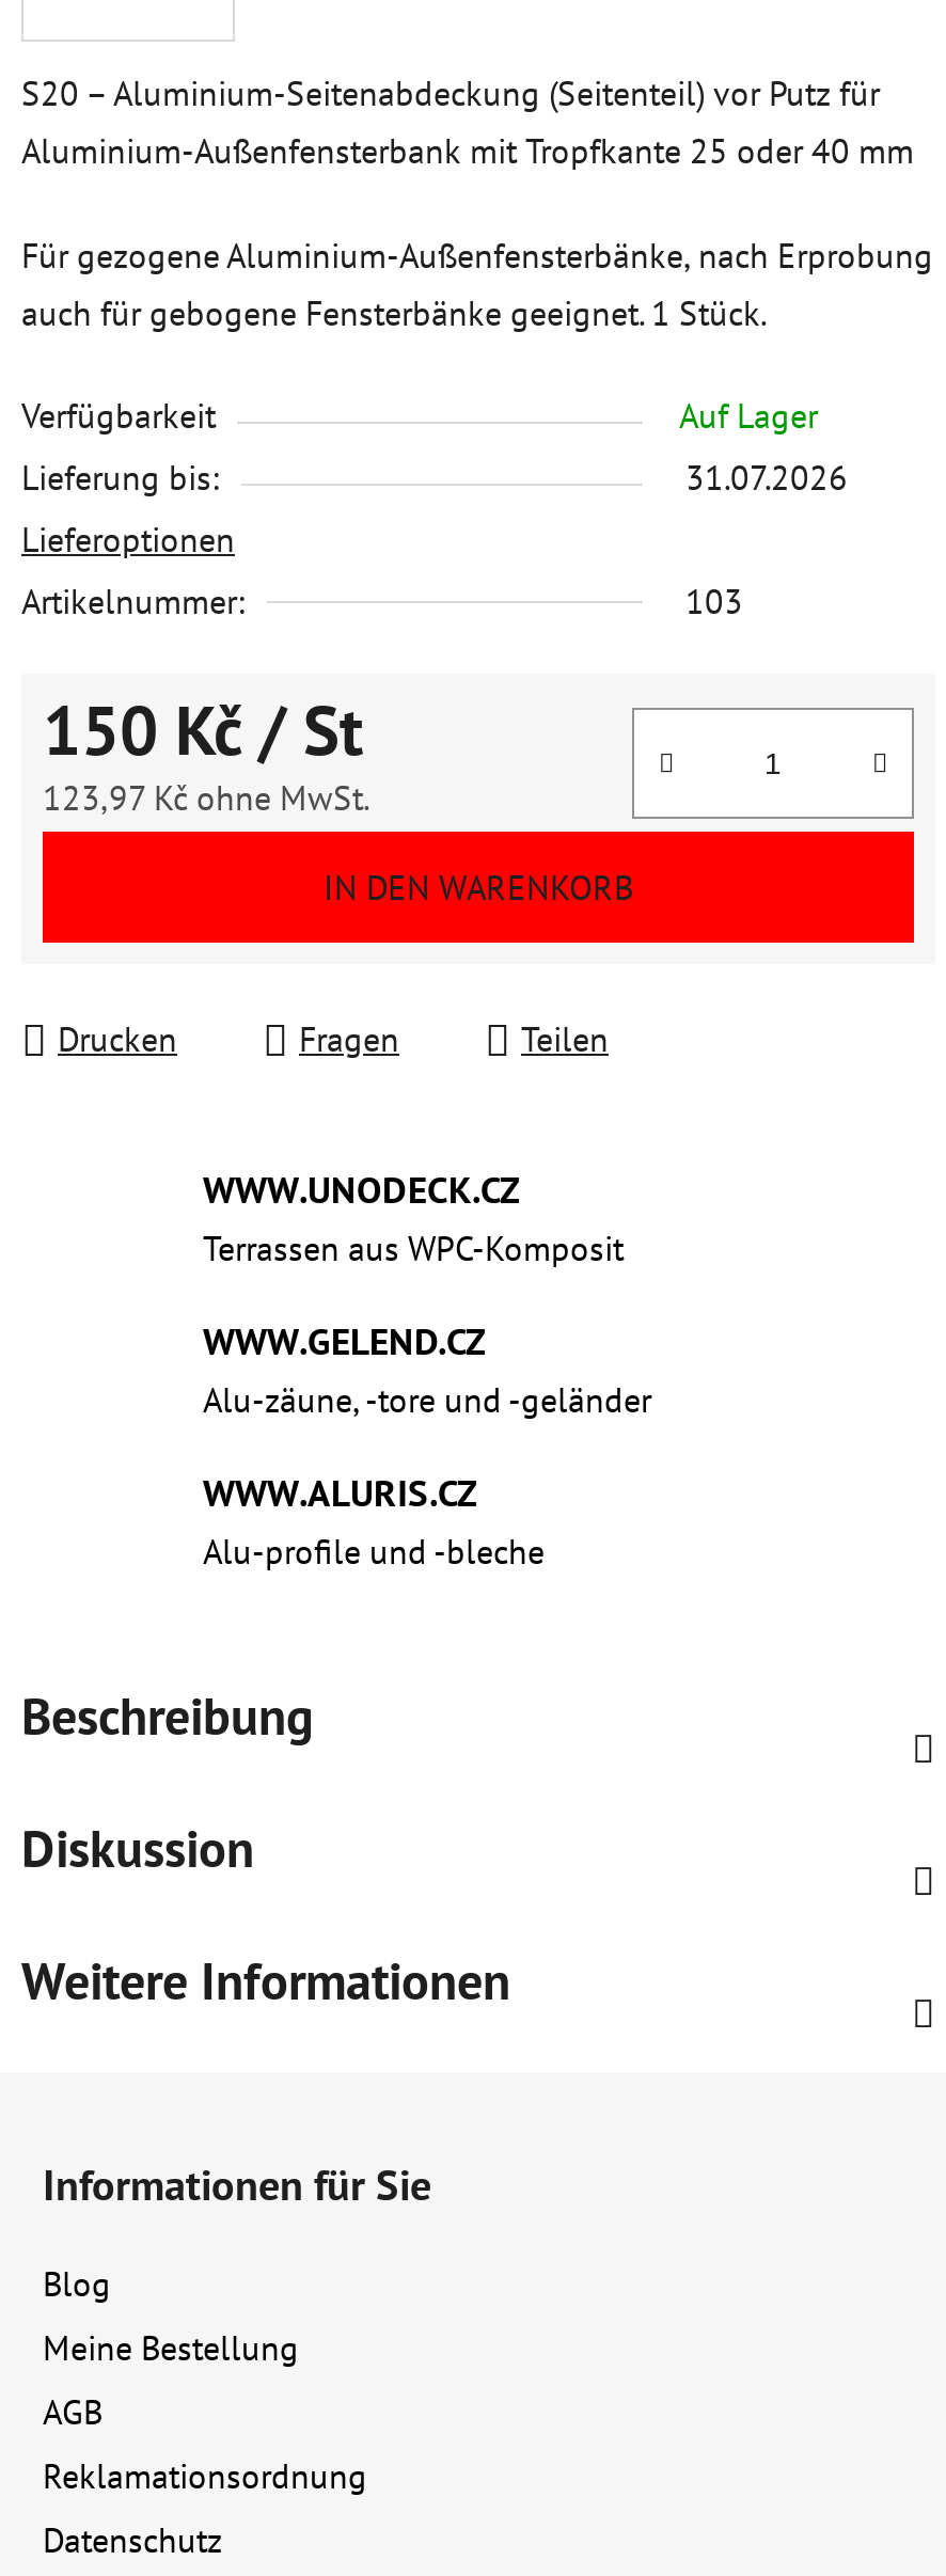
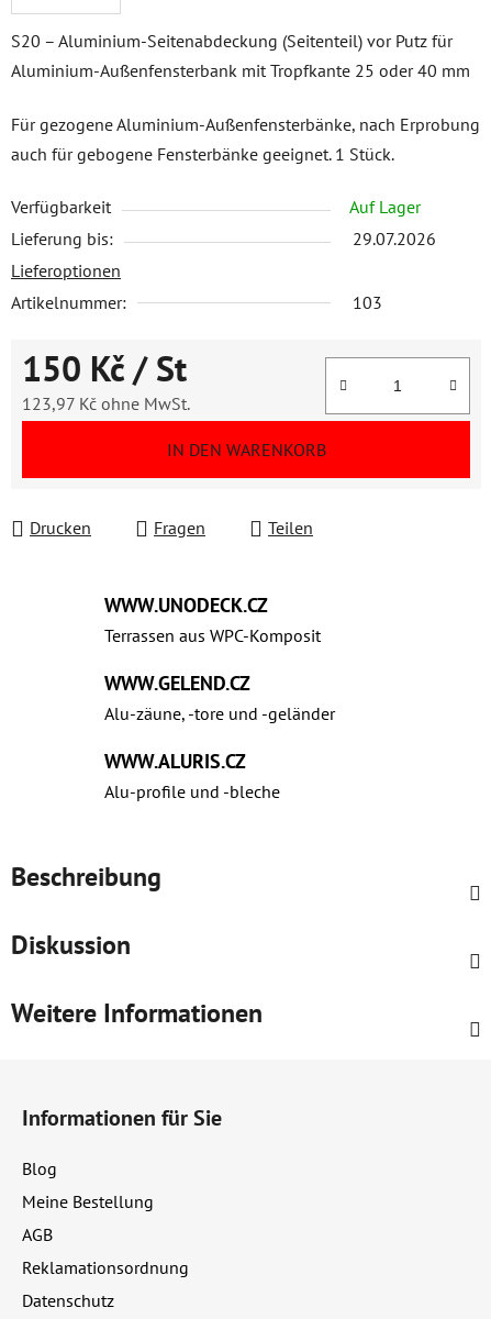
[685,456,848,499] 31.07.2026 -> [353,228,436,250] 29.07.2026

